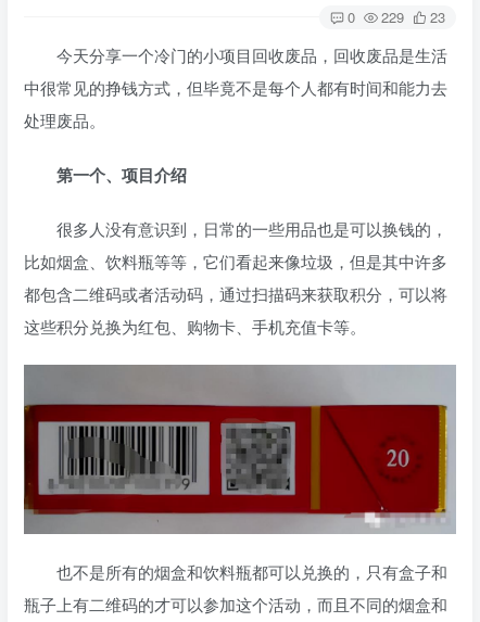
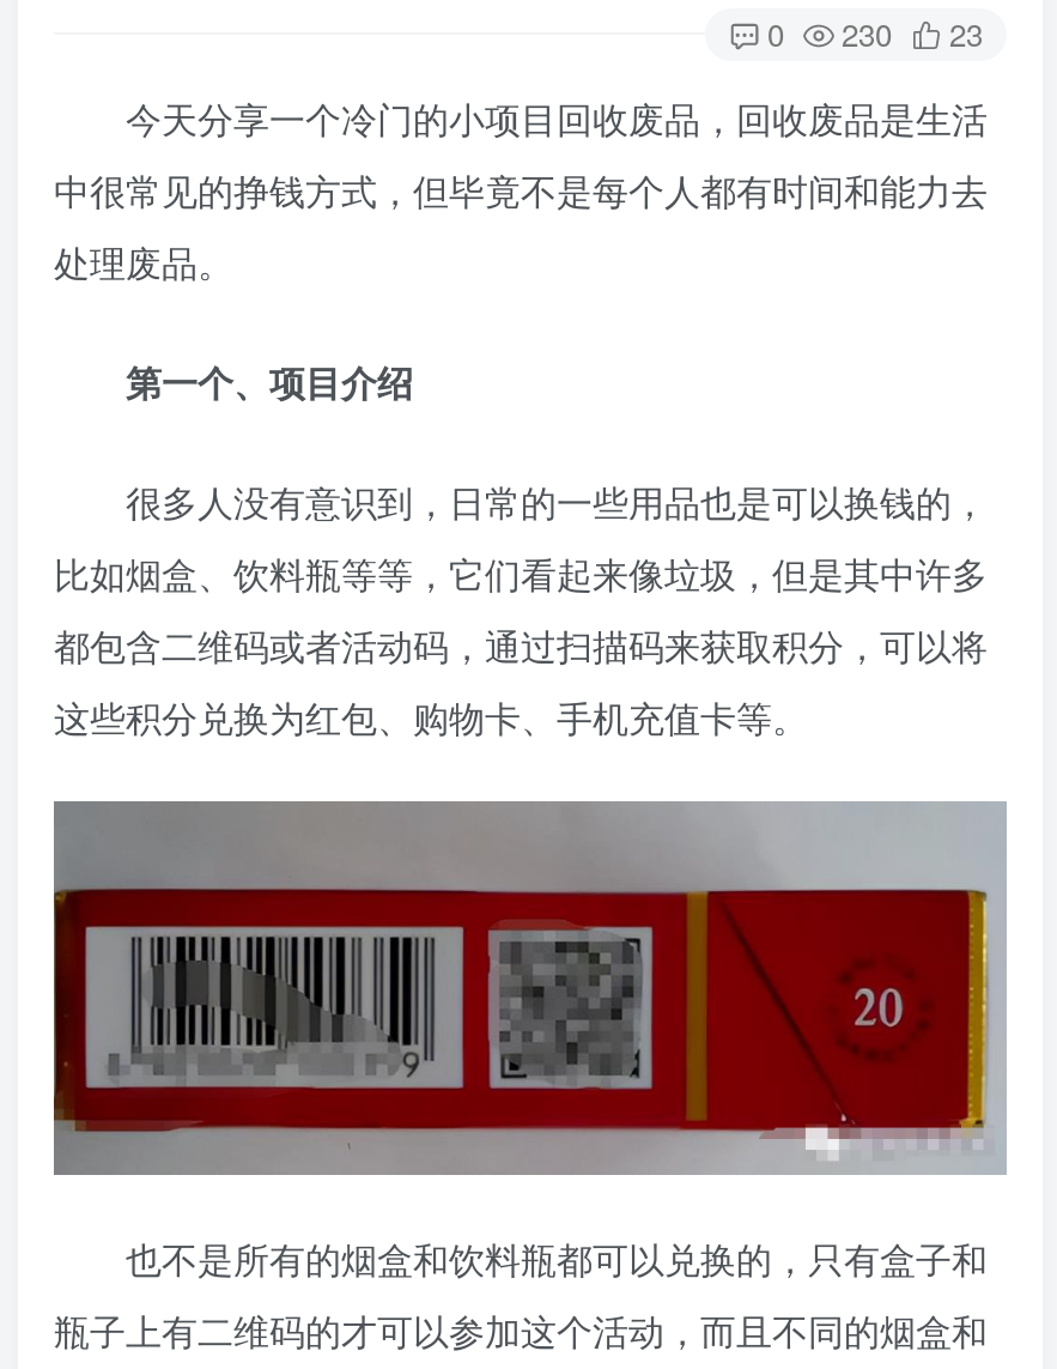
[348,7,445,27] 0 229 23 -> [767,11,983,56] 0 230 23

